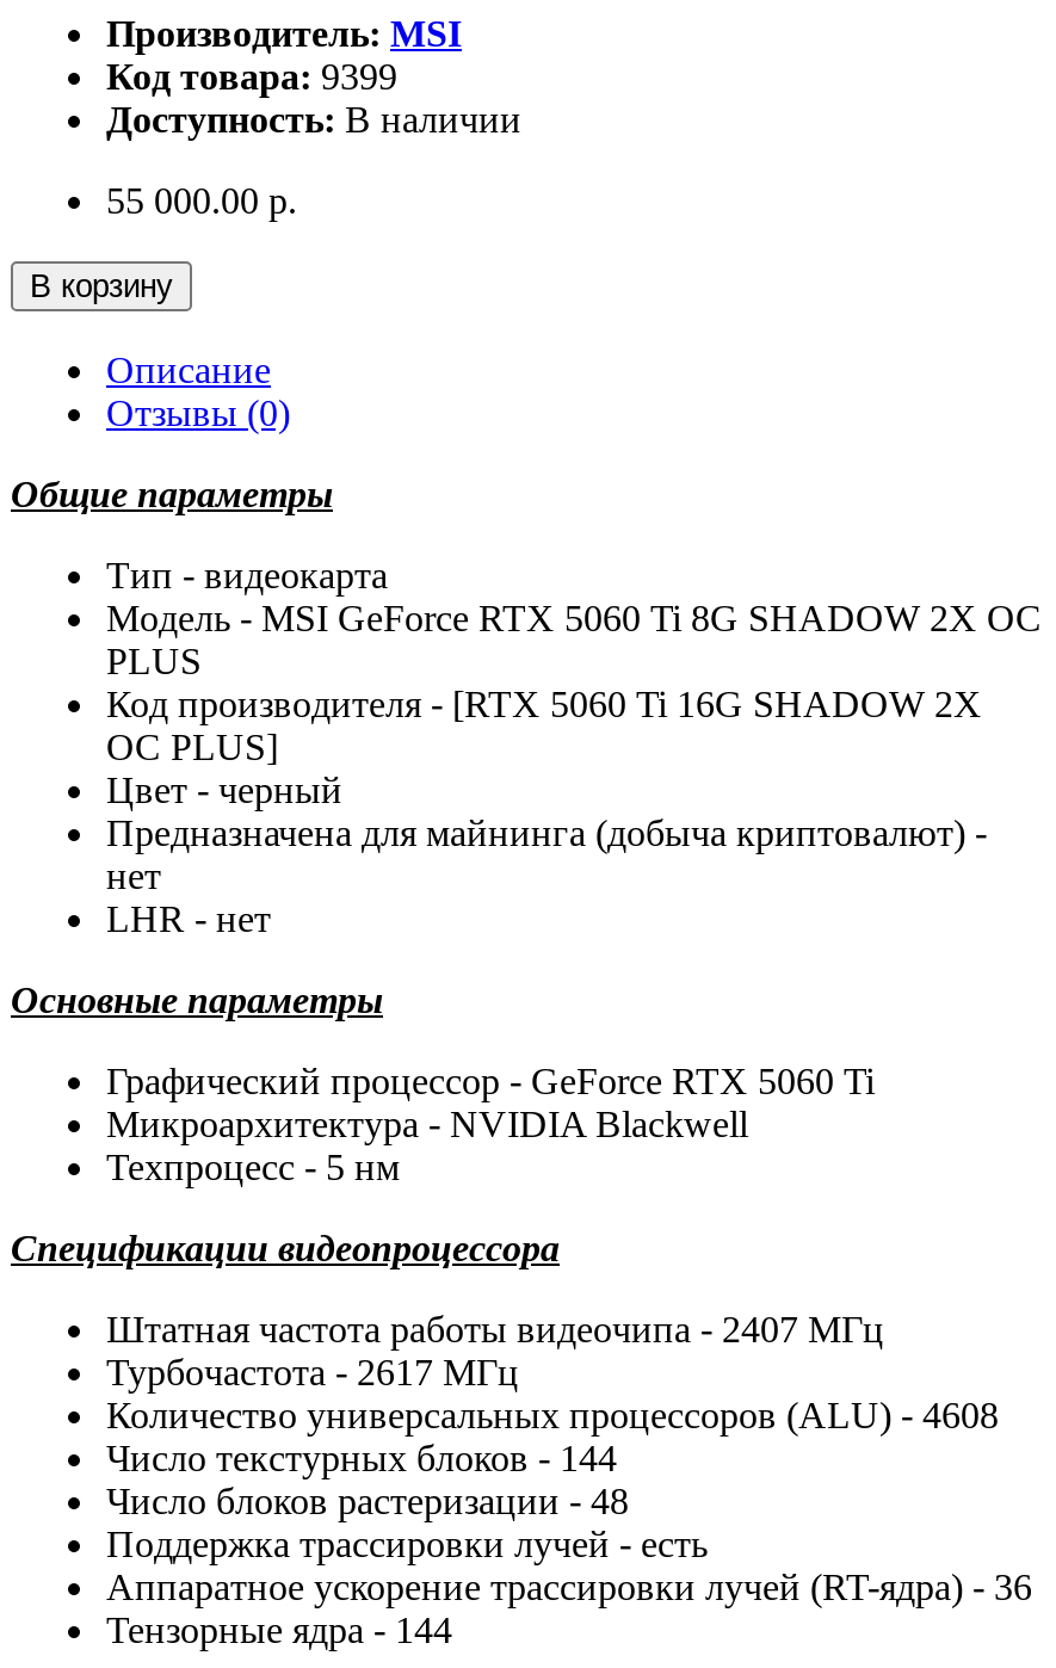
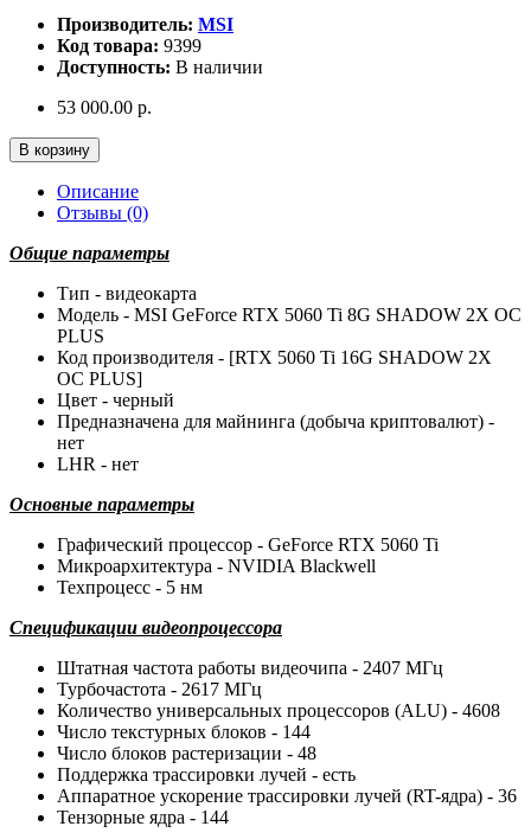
[106,180,297,220] 55 000.00 р. -> [57,97,152,117] 53 000.00 р.

